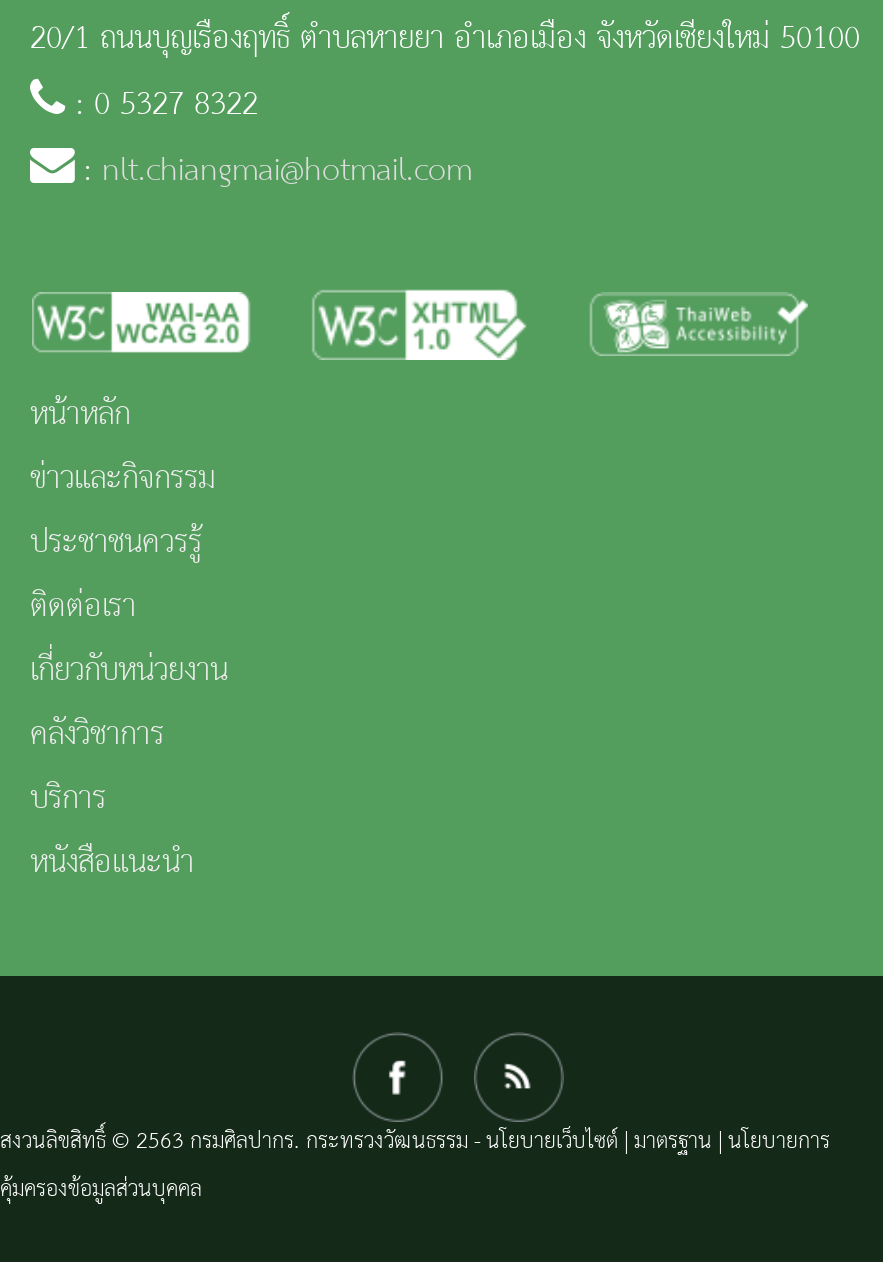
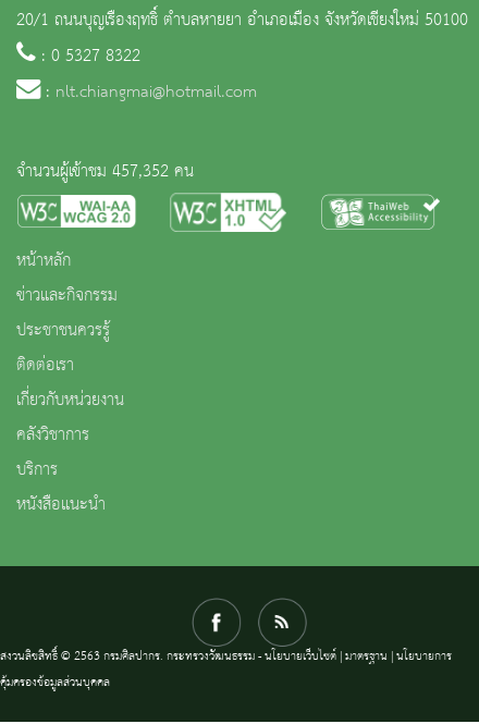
none -> [16,156,194,189] จำนวนผู้เข้าชม 457,352 คน

